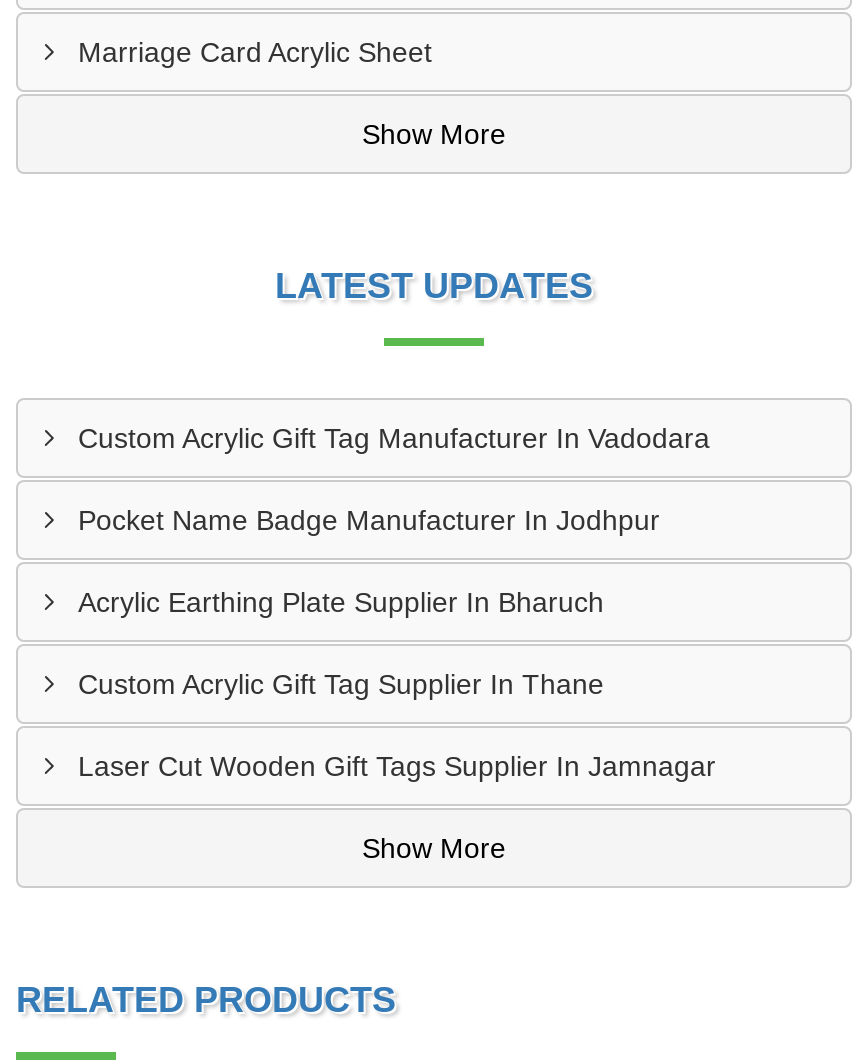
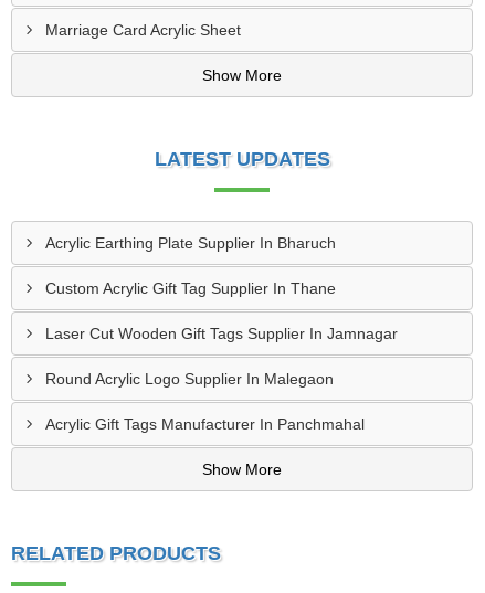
[78,422,710,536] Custom Acrylic Gift Tag Manufacturer In Vadodara | Pocket Name Badge Manufacturer In Jodhpur -> none
moved [78,586,716,782] -> [45,234,398,342]: Acrylic Earthing Plate Supplier In Bharuch | Custom Acrylic Gift Tag Supplier In Thane | Laser Cut Wooden Gift Tags Supplier In Jamnagar
none -> [45,370,365,433] Round Acrylic Logo Supplier In Malegaon | Acrylic Gift Tags Manufacturer In Panchmahal

